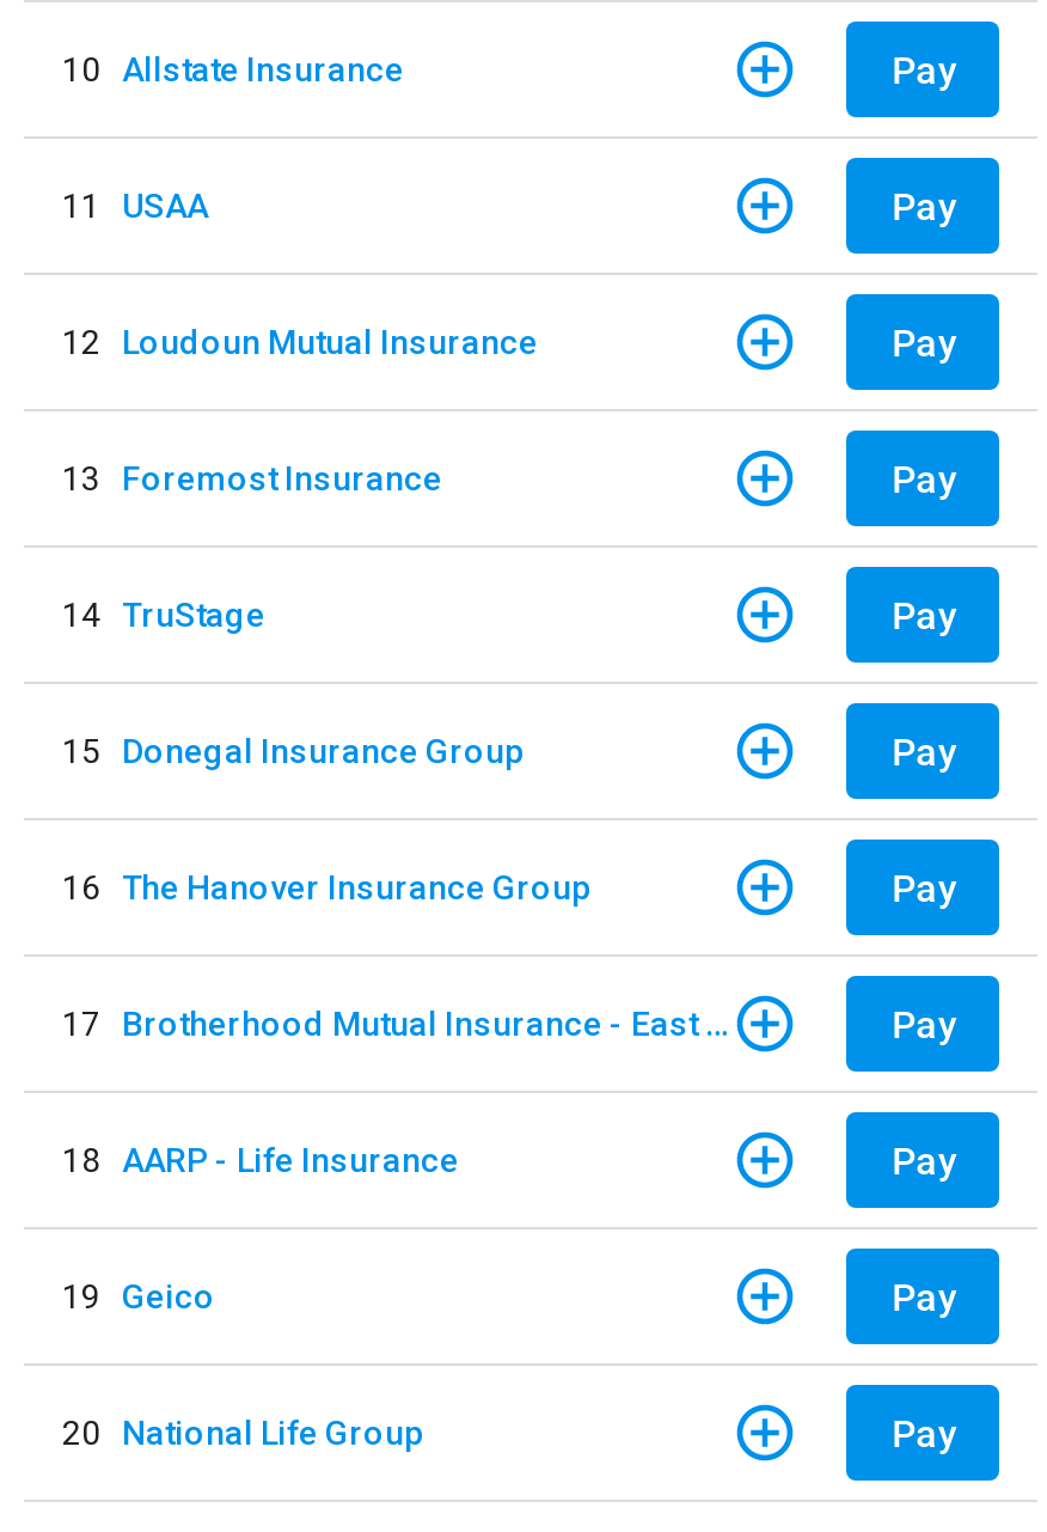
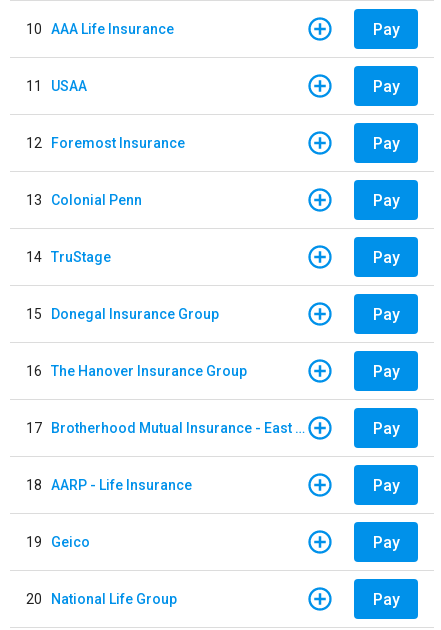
[62,49,404,87] 10 Allstate Insurance -> [26,20,174,36] 10 AAA Life Insurance
[62,322,538,360] 12 Loudoun Mutual Insurance -> [26,134,185,150] 12 Foremost Insurance
[62,458,442,496] 13 Foremost Insurance -> [26,191,142,207] 13 Colonial Penn

